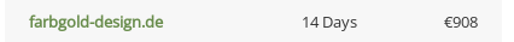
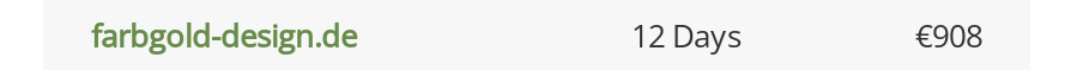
[301,11,357,32] 14 Days -> [631,14,742,57] 12 Days

